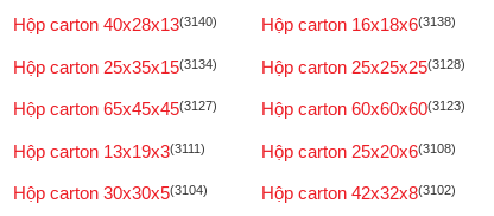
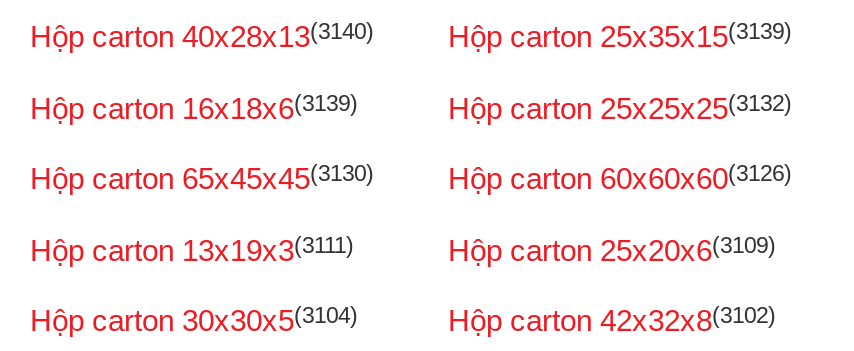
[261,15,456,35] Hộp carton 16x18x6(3138) -> [448,20,792,54] Hộp carton 25x35x15(3139)
[13,57,217,77] Hộp carton 25x35x15(3134) -> [30,91,358,125] Hộp carton 16x18x6(3139)
[261,57,465,77] Hộp carton 25x25x25(3128) -> [448,91,792,125] Hộp carton 25x25x25(3132)
[13,99,217,119] Hộp carton 65x45x45(3127) -> [30,162,374,196] Hộp carton 65x45x45(3130)
[261,99,465,119] Hộp carton 60x60x60(3123) -> [448,162,792,196] Hộp carton 60x60x60(3126)
[261,141,456,161] Hộp carton 25x20x6(3108) -> [448,233,776,267] Hộp carton 25x20x6(3109)

